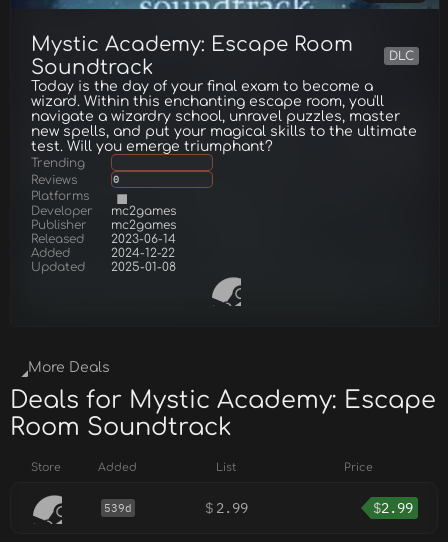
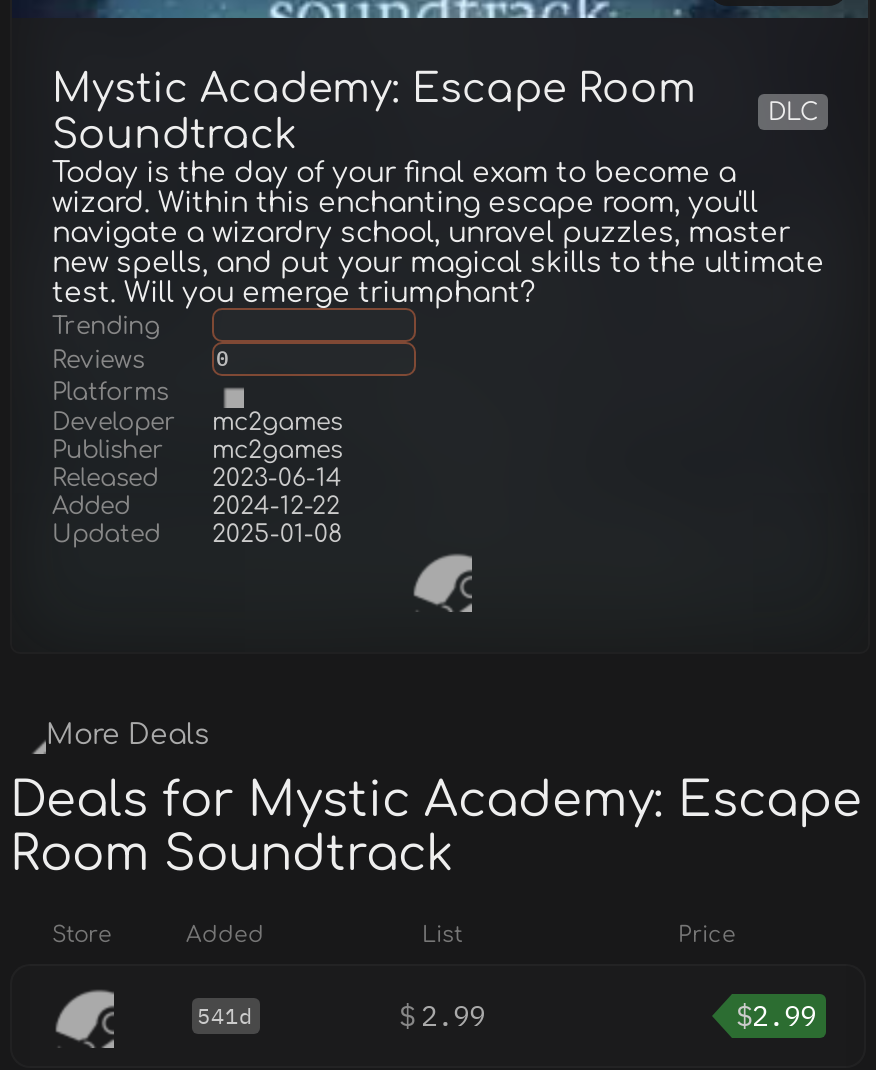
[103,501,131,515] 539d -> [197,1002,253,1030] 541d

